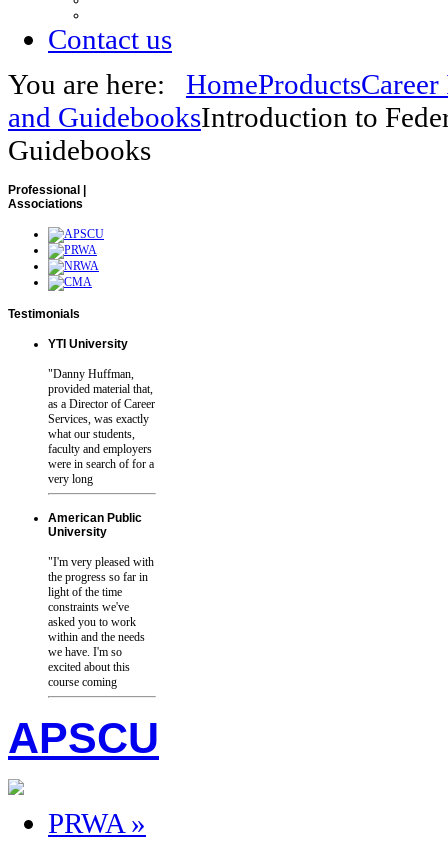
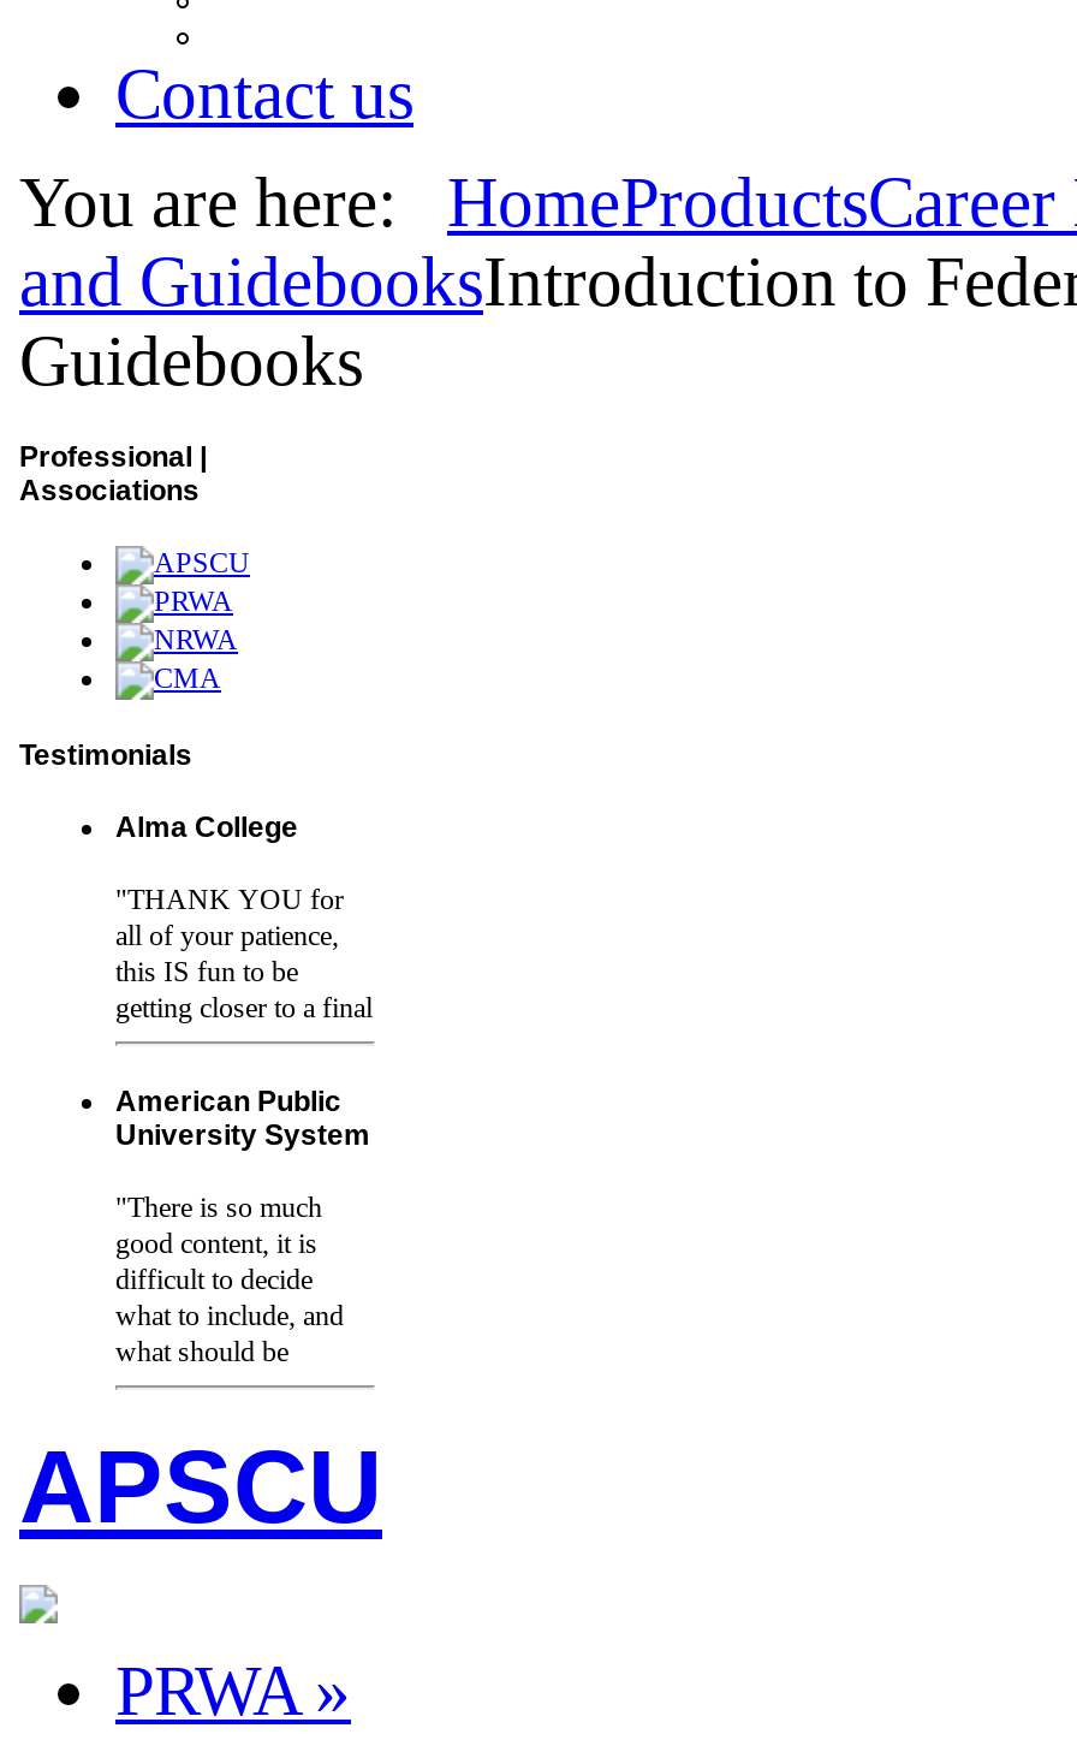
[48,337,128,351] YTI University -> [115,810,298,844] Alma College
[48,367,155,486] "Danny Huffman, | provided material that, | as a Director of Career | Services, was exactly | what our students, | faculty and employers | were in search of for a | very long -> [115,882,373,1024] "THANK YOU for | all of your patience, | this IS fun to be | getting closer to a final
[48,525,107,539] University -> [115,1118,370,1152] University System
[48,555,154,689] "I'm very pleased with | the progress so far in | light of the time | constraints we've | asked you to work | within and the needs | we have. I'm so | excited about this | course coming -> [115,1190,344,1368] "There is so much | good content, it is | difficult to decide | what to include, and | what should be

